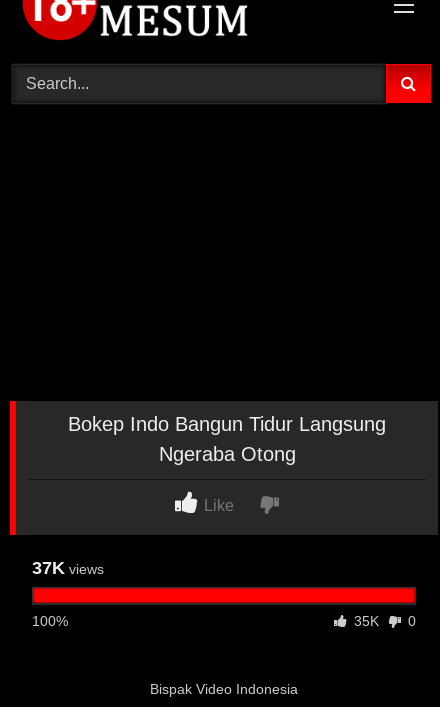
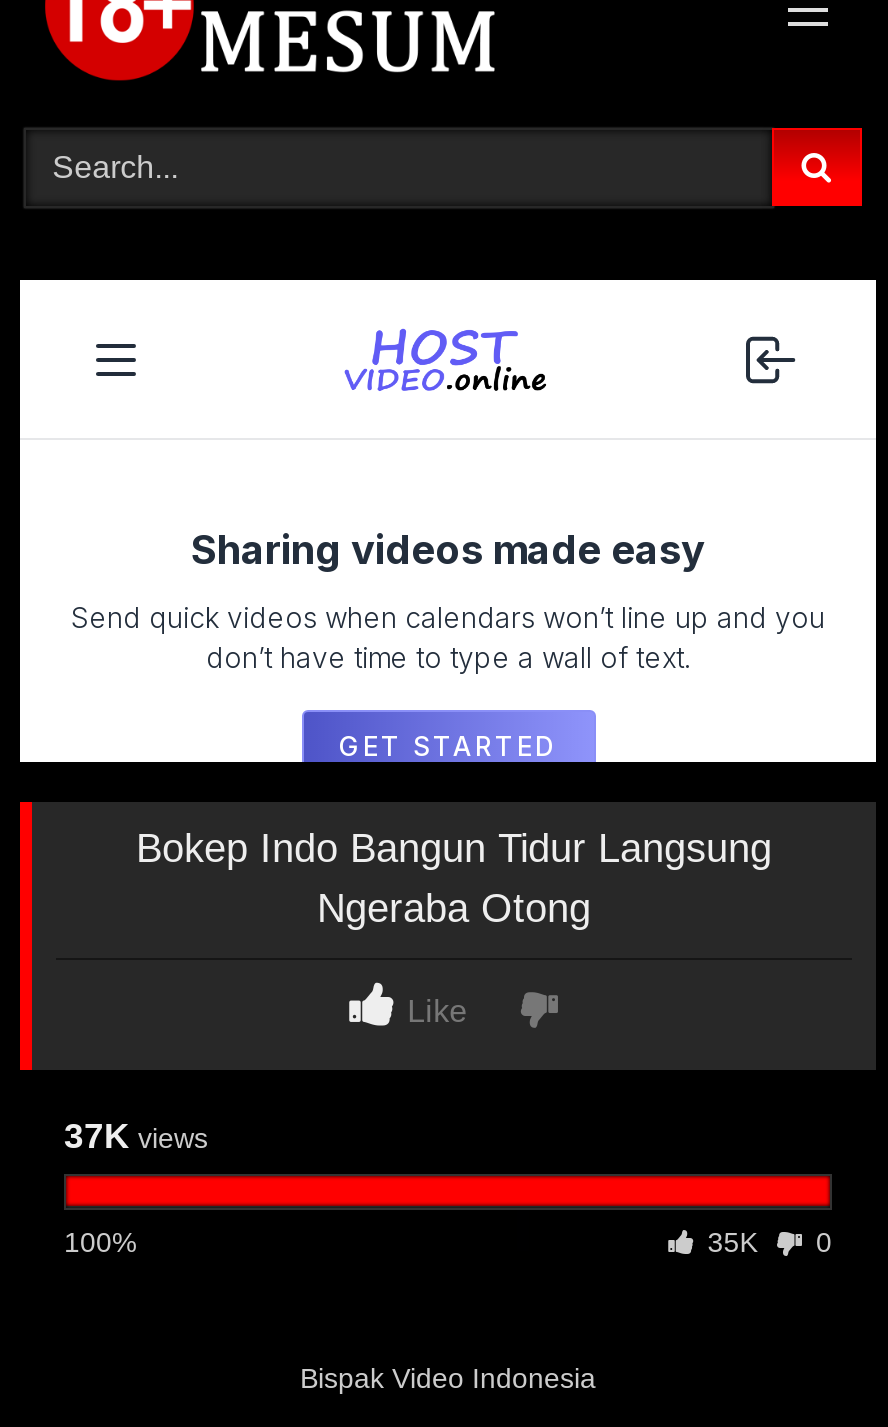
none -> [18,278,878,764] [image]

